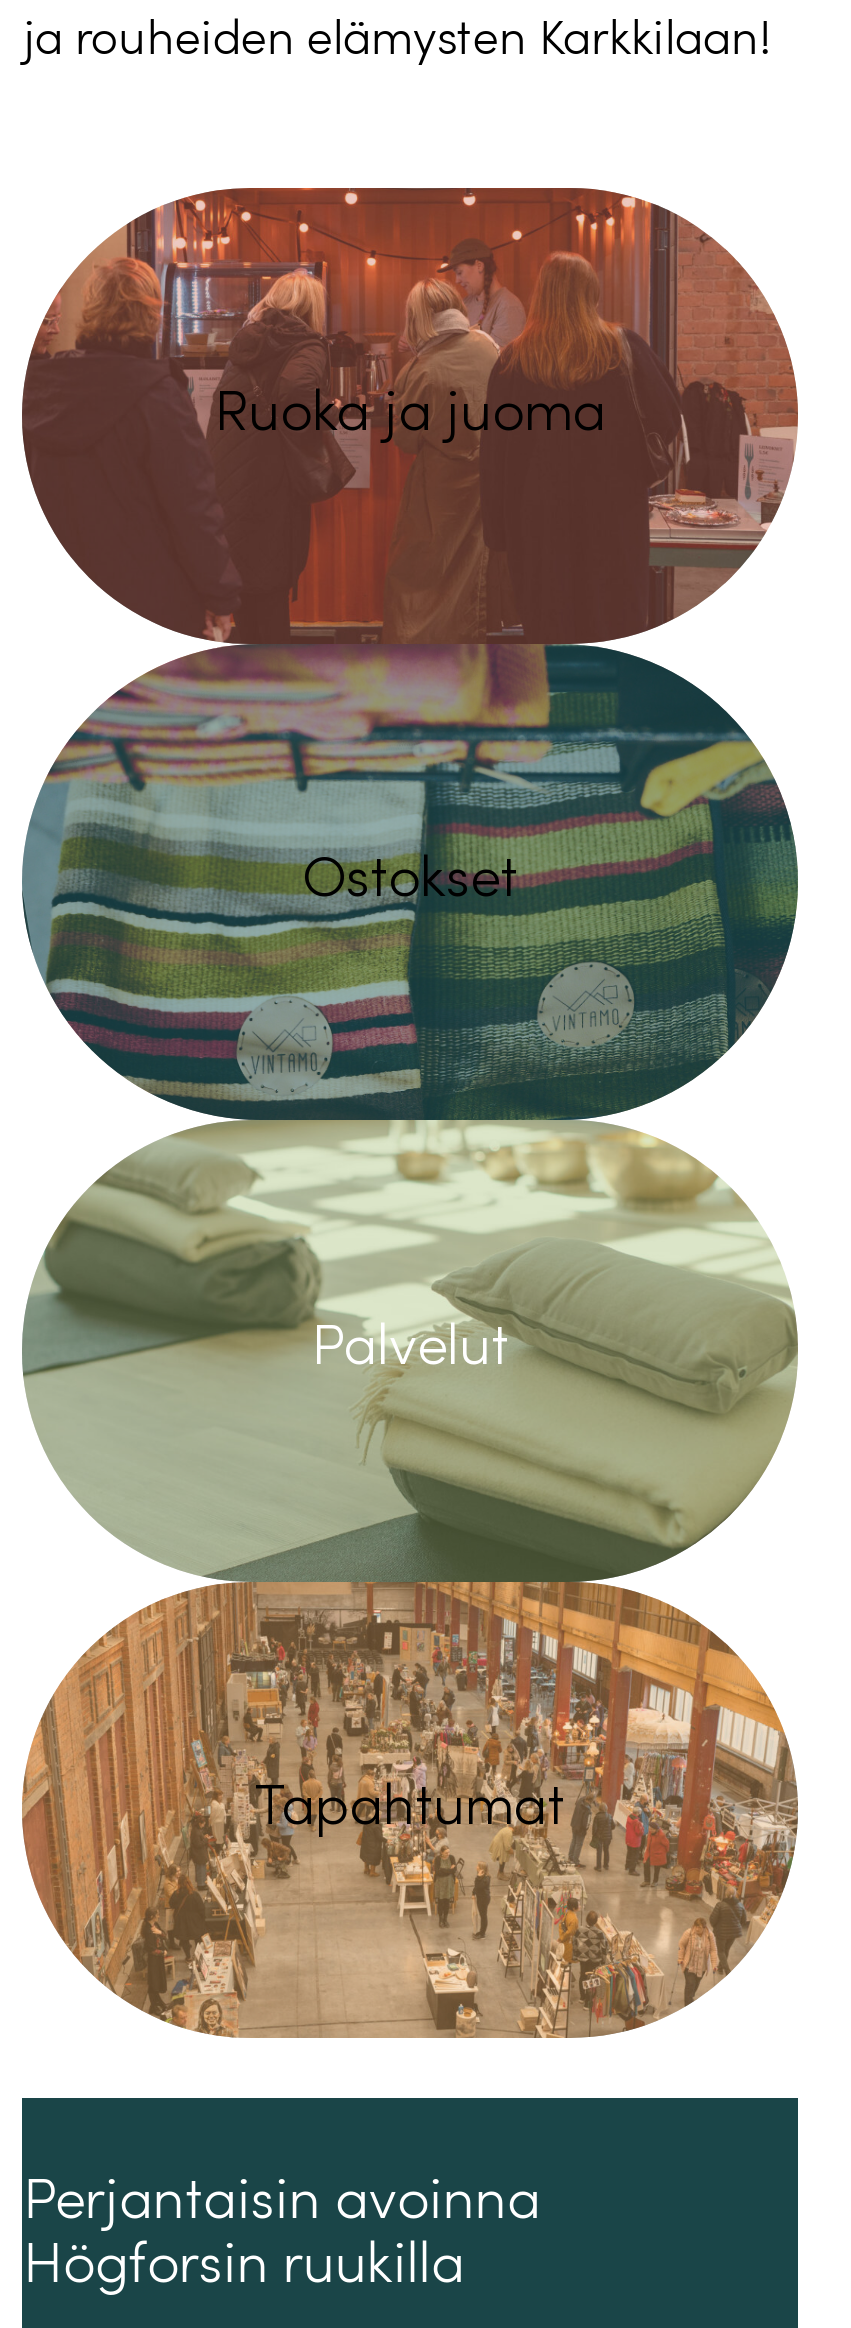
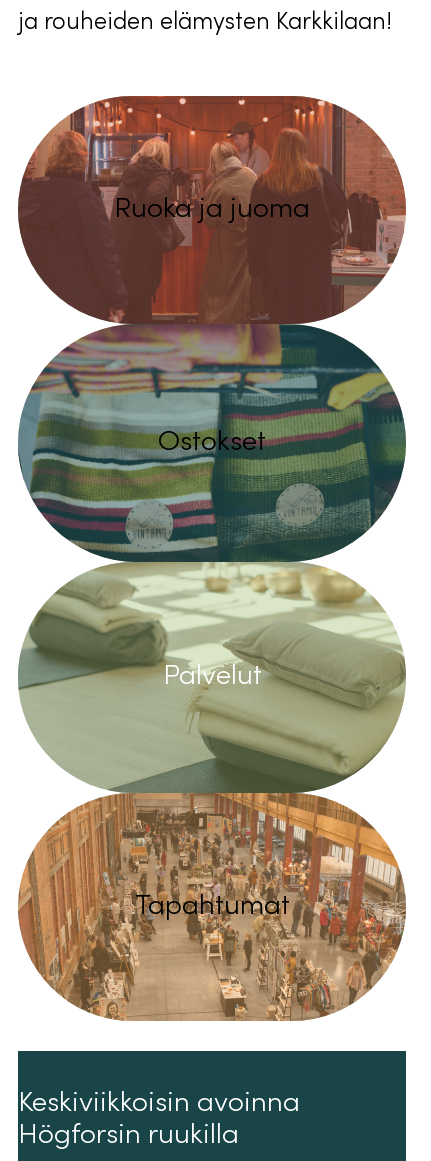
[23,2178,541,2230] Perjantaisin avoinna -> [18,1091,300,1117] Keskiviikkoisin avoinna

